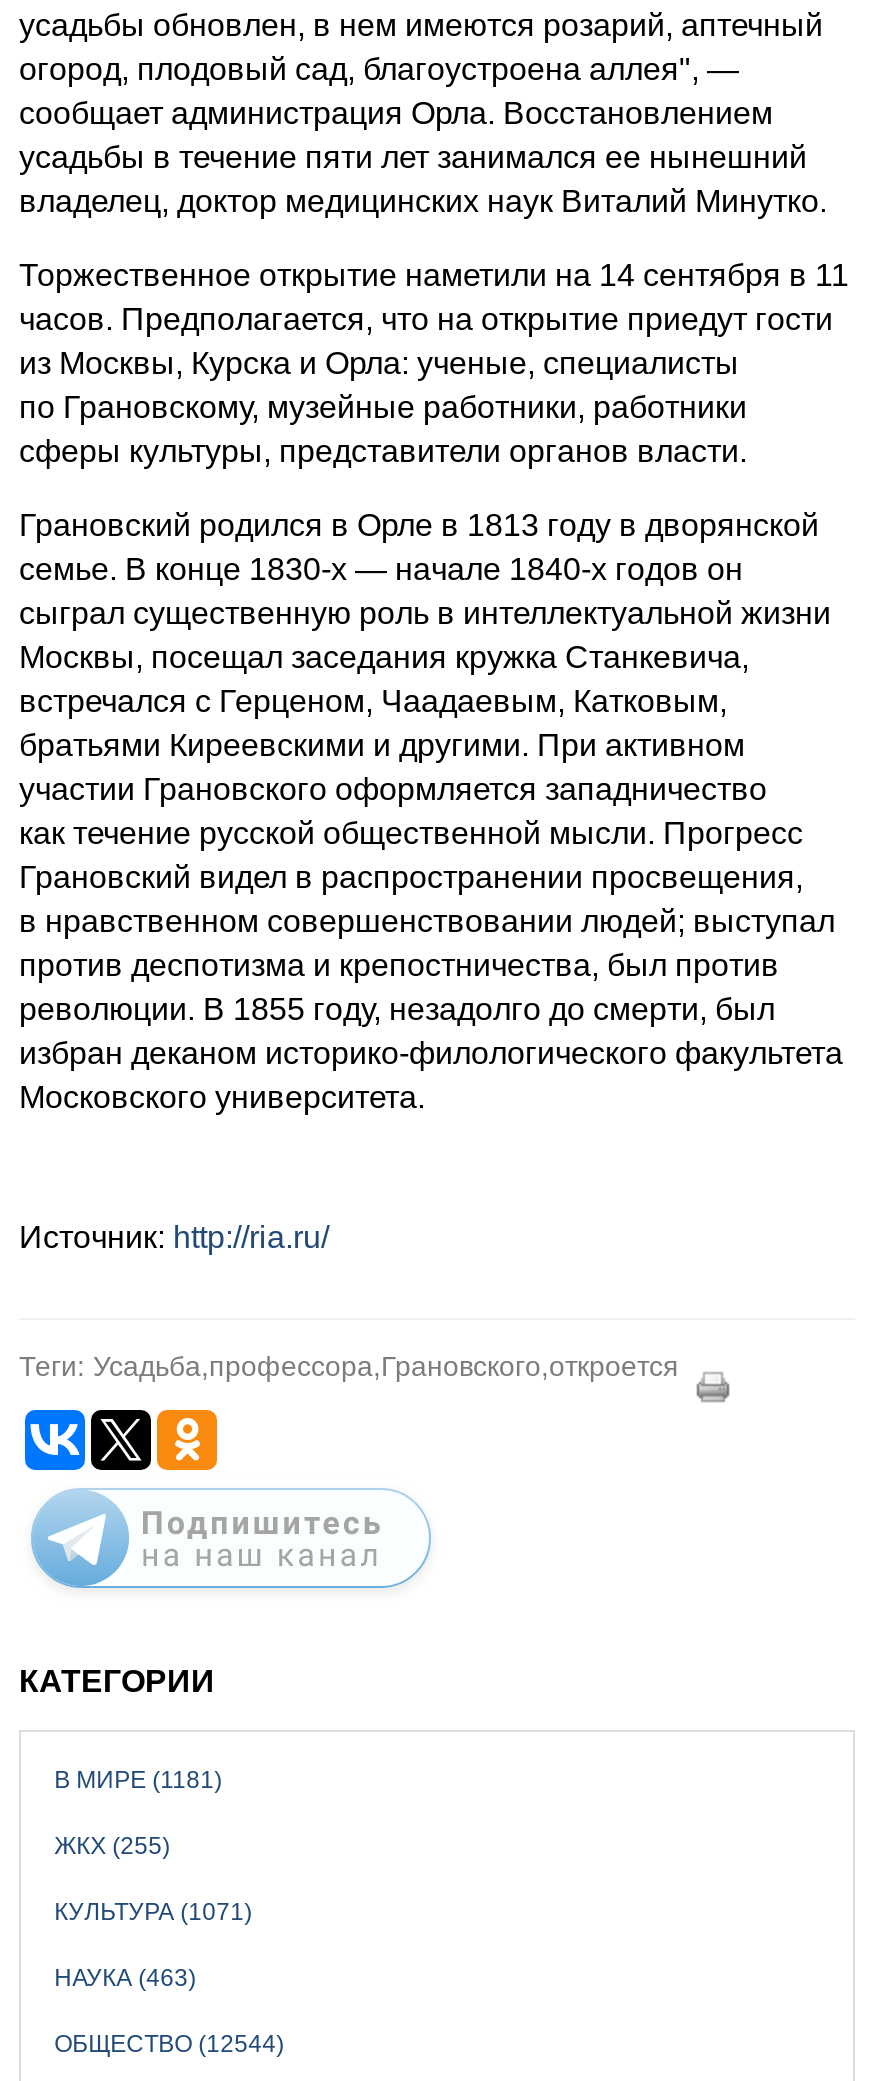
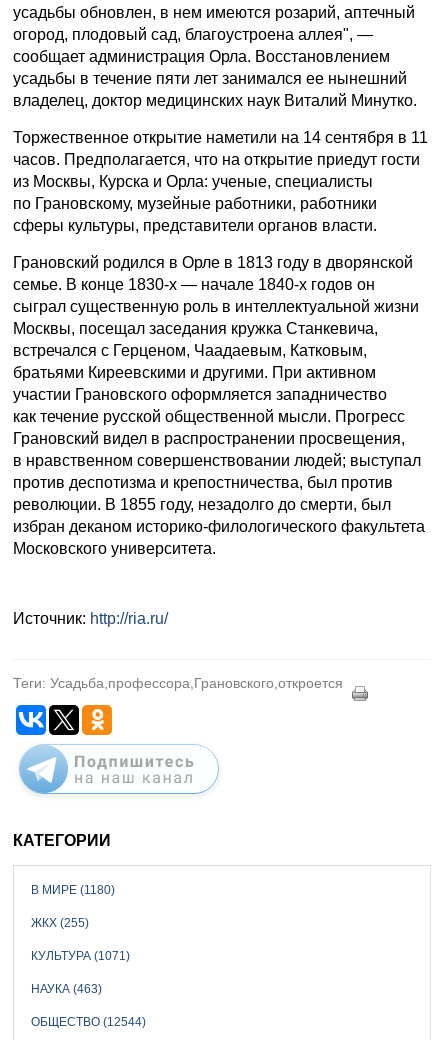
[54,1765,222,1793] В МИРЕ (1181) -> [31,882,115,896] В МИРЕ (1180)

